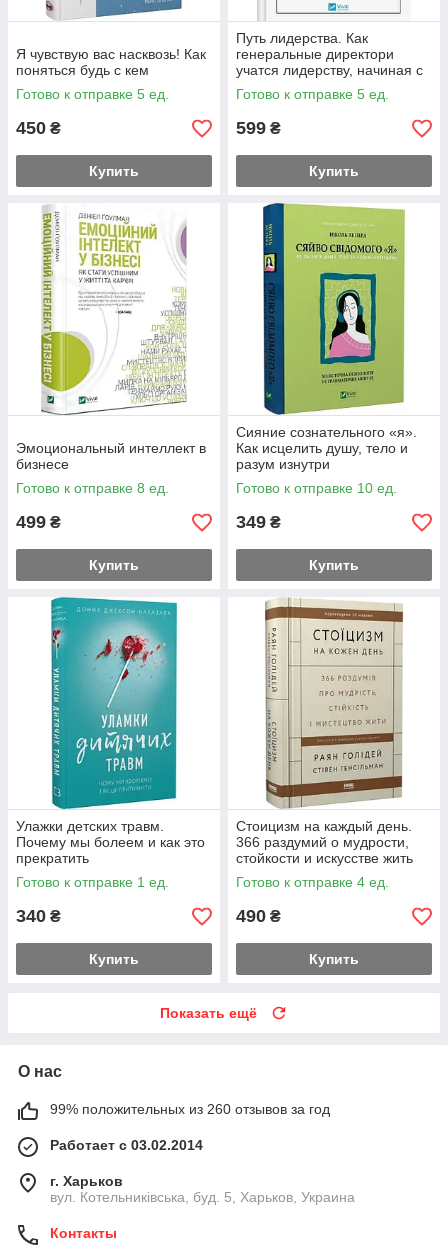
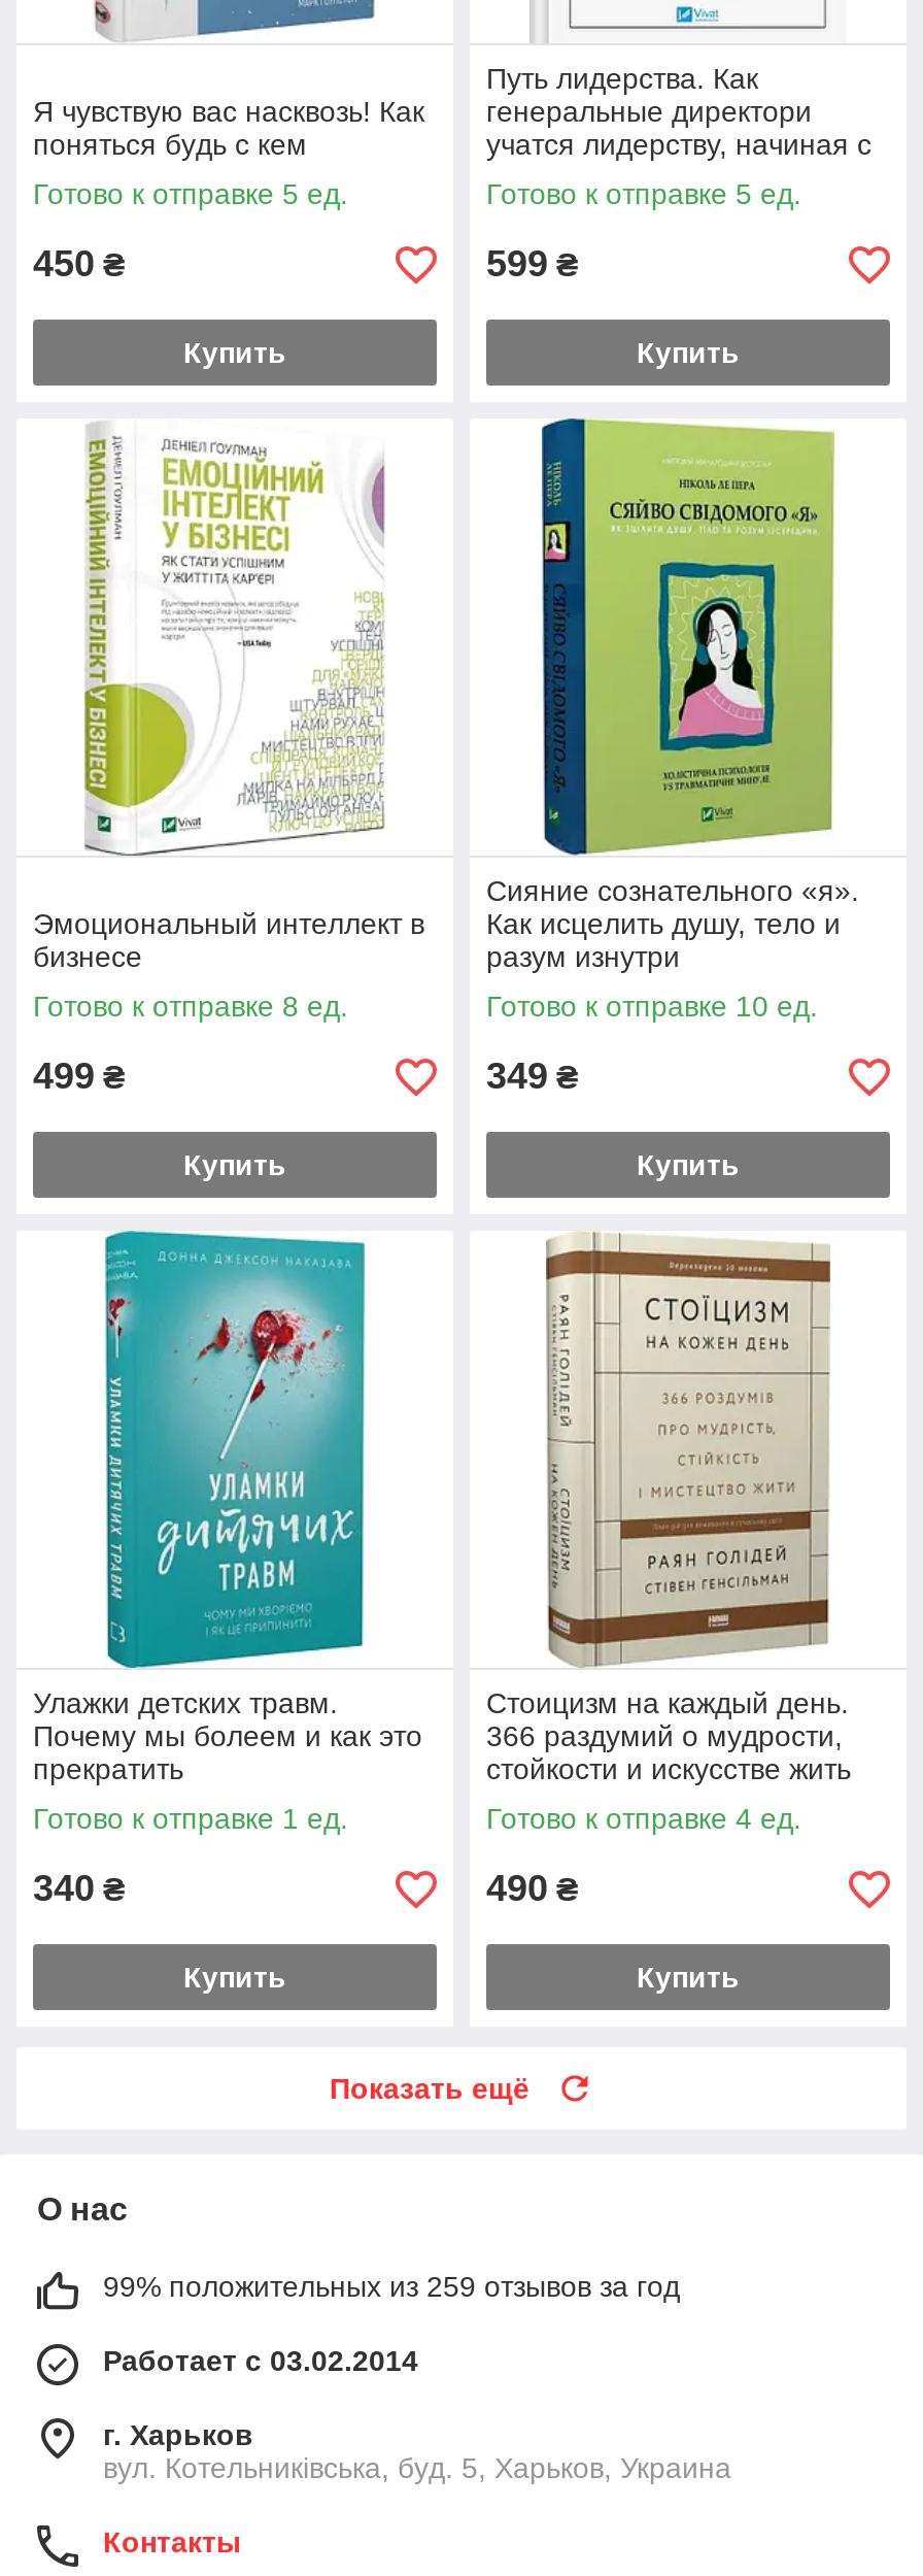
[50,1101,330,1117] 99% положительных из 260 отзывов за год -> [103,2271,680,2304] 99% положительных из 259 отзывов за год

